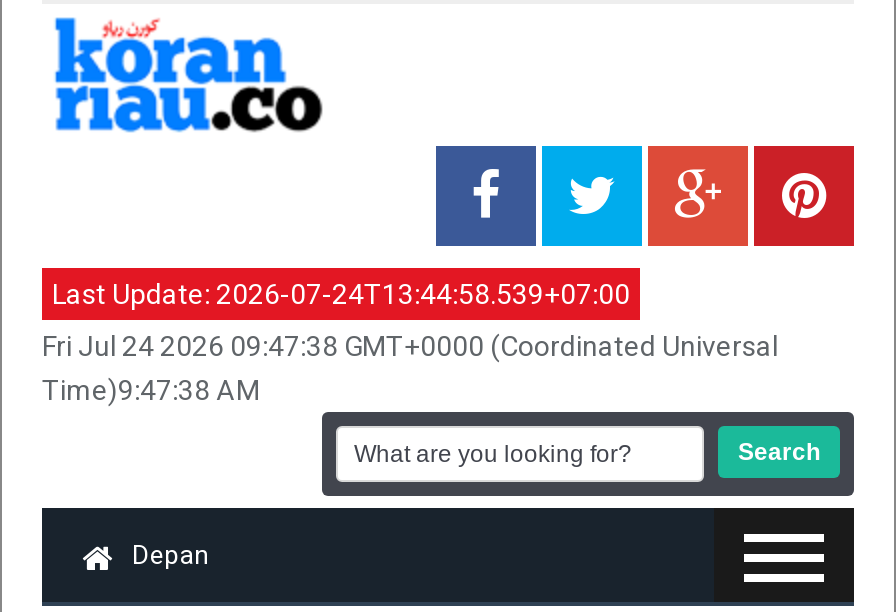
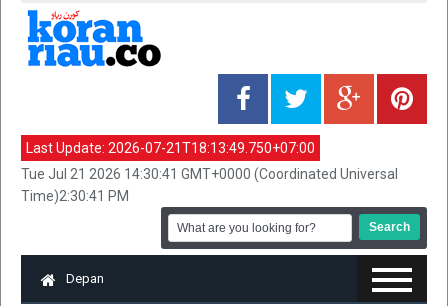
[52,278,630,310] Last Update: 2026-07-24T13:44:58.539+07:00 -> [26,140,315,156] Last Update: 2026-07-21T18:13:49.750+07:00
[42,330,778,406] Fri Jul 24 2026 09:47:38 GMT+0000 (Coordinated Universal | Time)9:47:38 AM -> [21,166,398,204] Tue Jul 21 2026 14:30:41 GMT+0000 (Coordinated Universal | Time)2:30:41 PM

